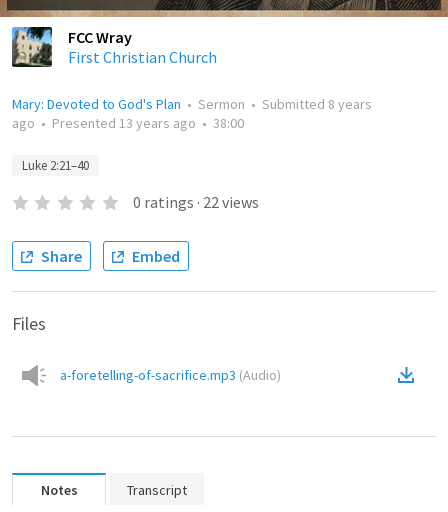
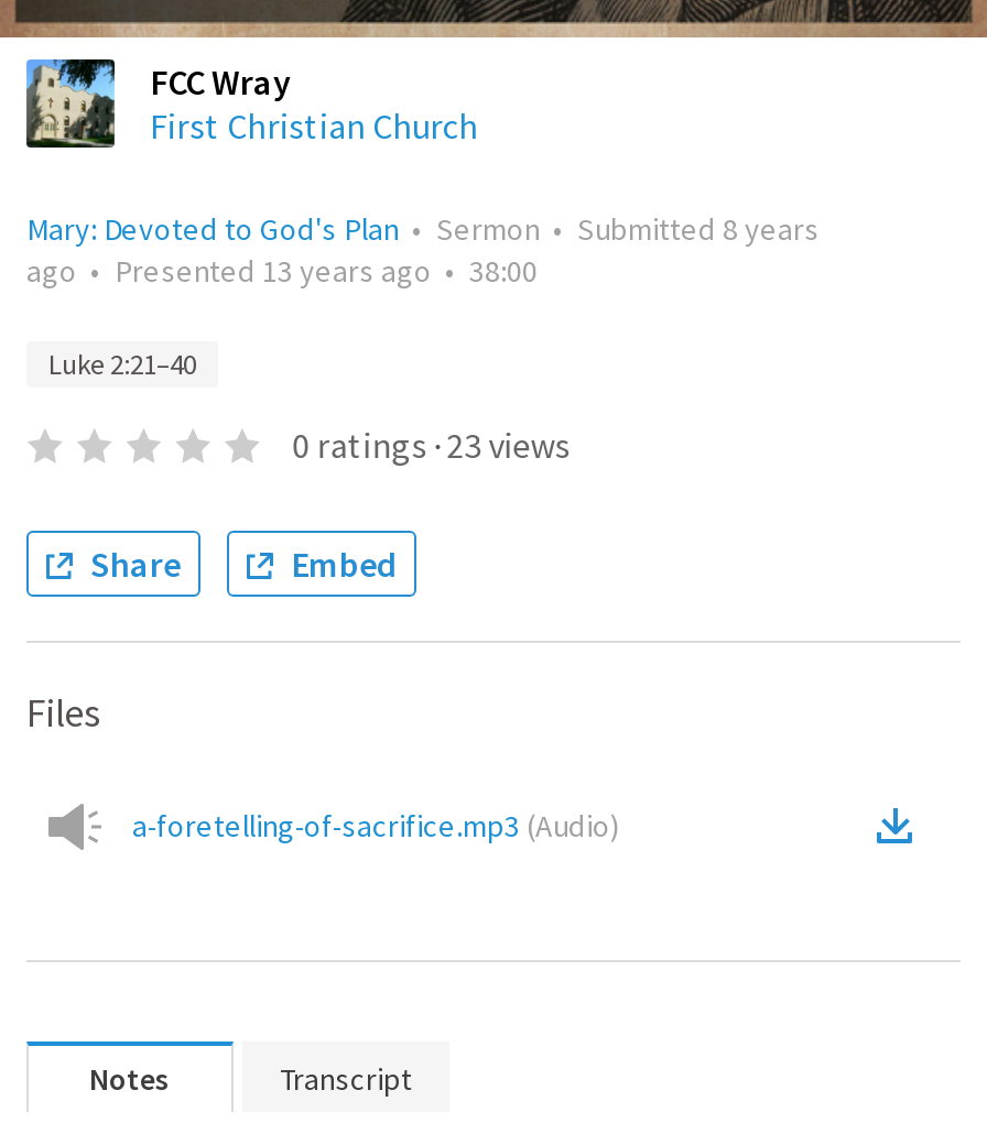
[133,192,259,212] 0 ratings · 22 views -> [292,423,570,467] 0 ratings · 23 views

